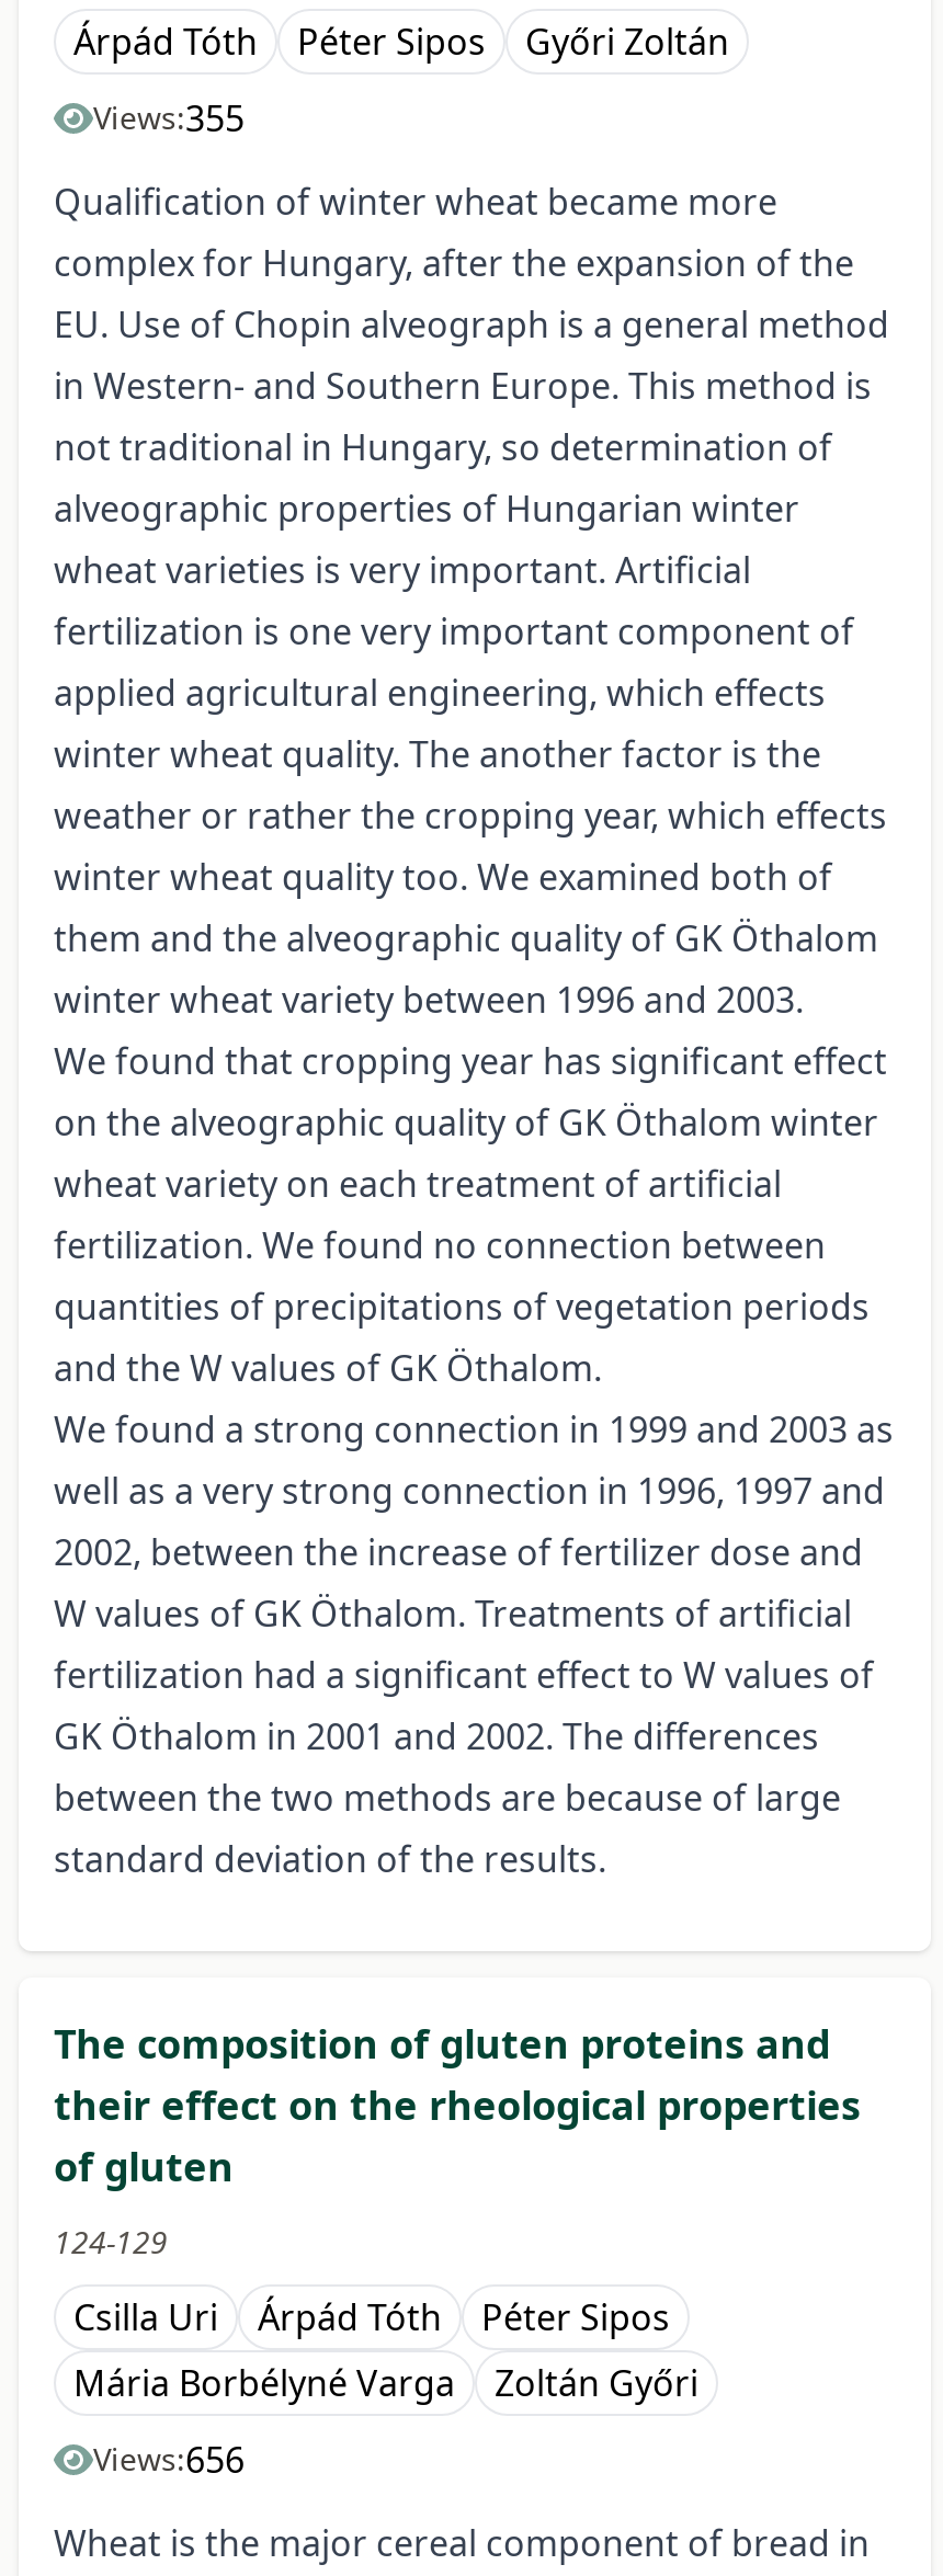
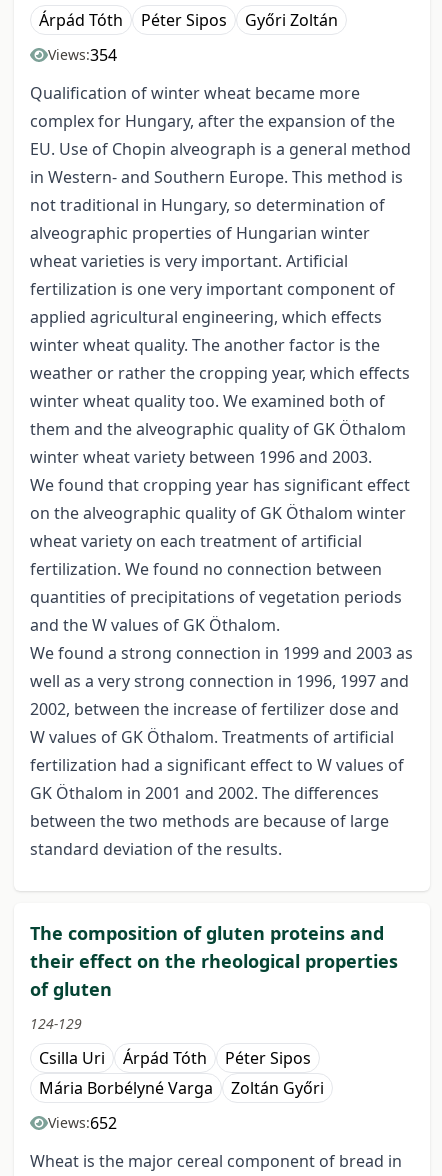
[93,95,245,143] Views:355 -> [48,44,117,66] Views:354
[93,2436,245,2484] Views:656 -> [48,1112,117,1134] Views:652

